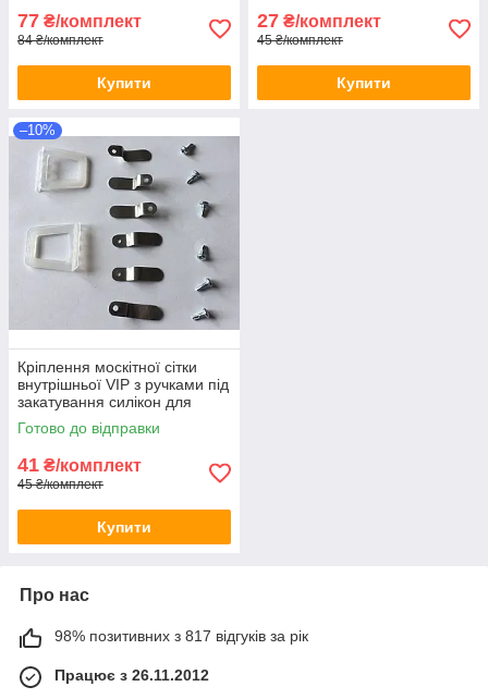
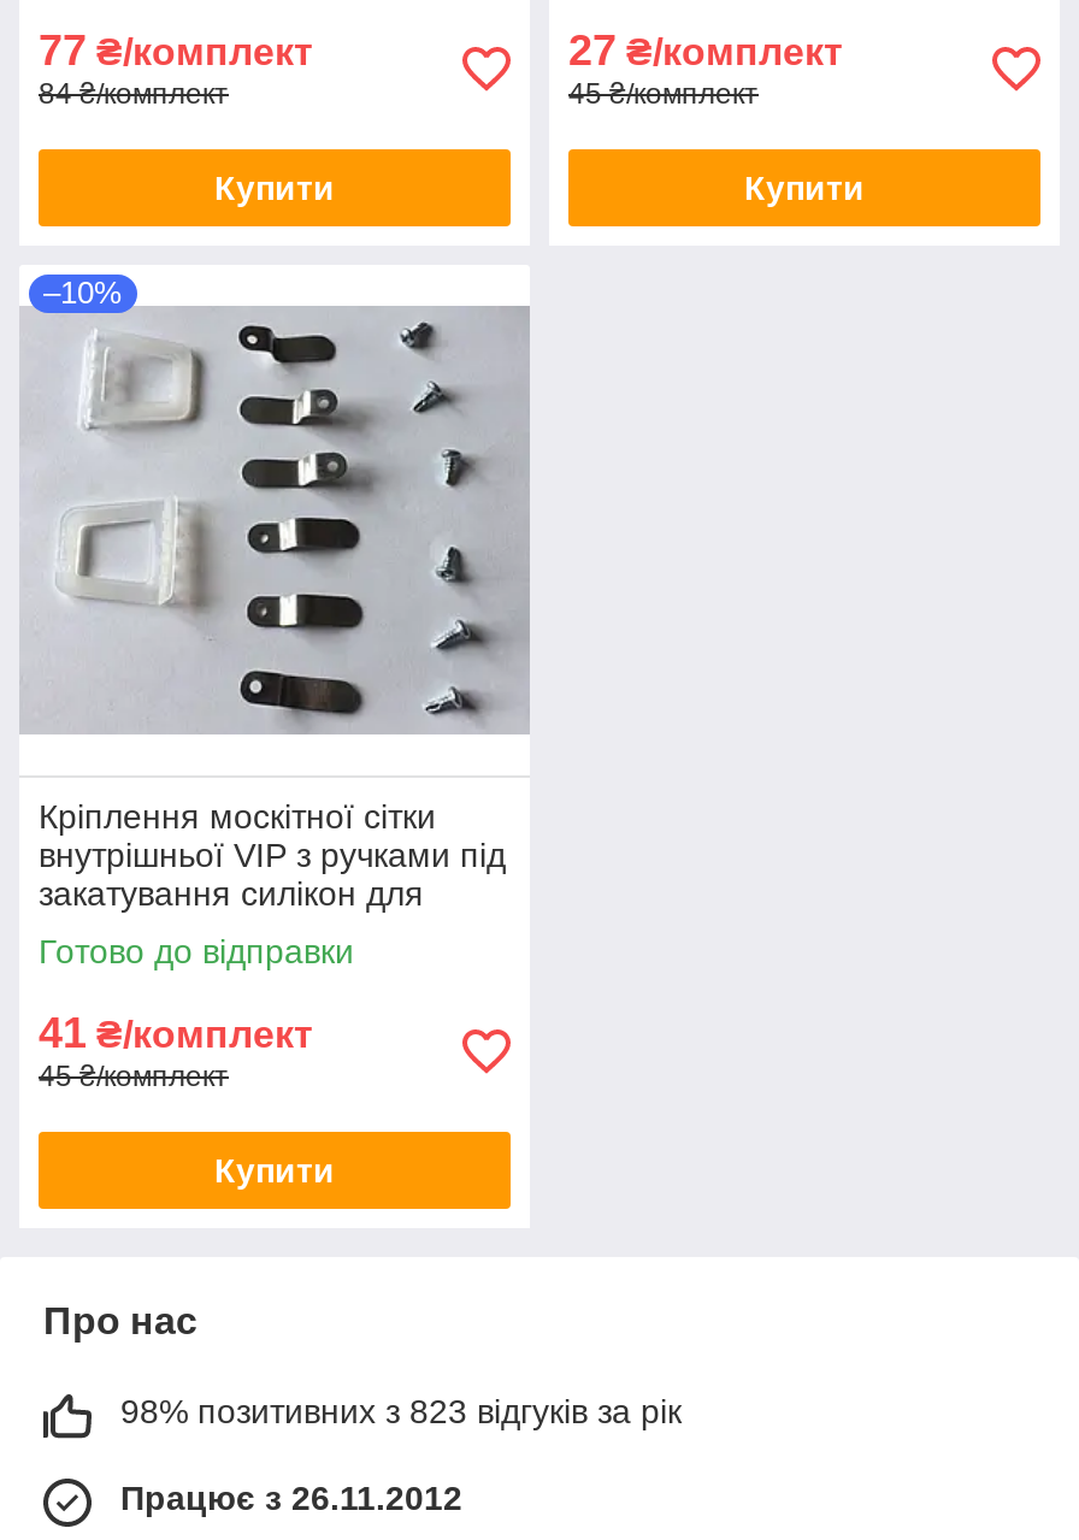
[54,627,308,645] 98% позитивних з 817 відгуків за рік -> [120,1392,682,1430] 98% позитивних з 823 відгуків за рік

